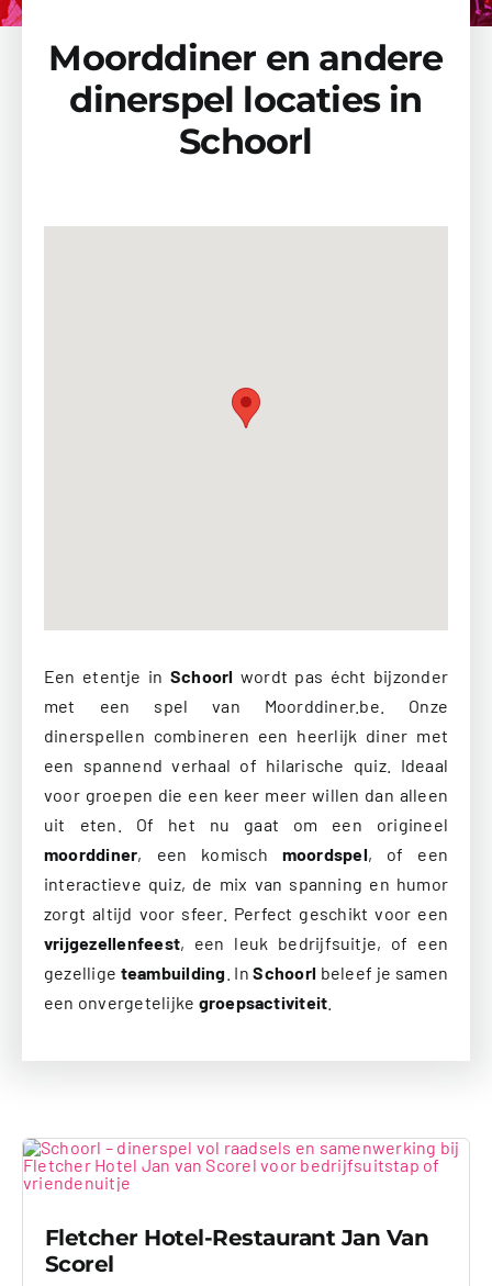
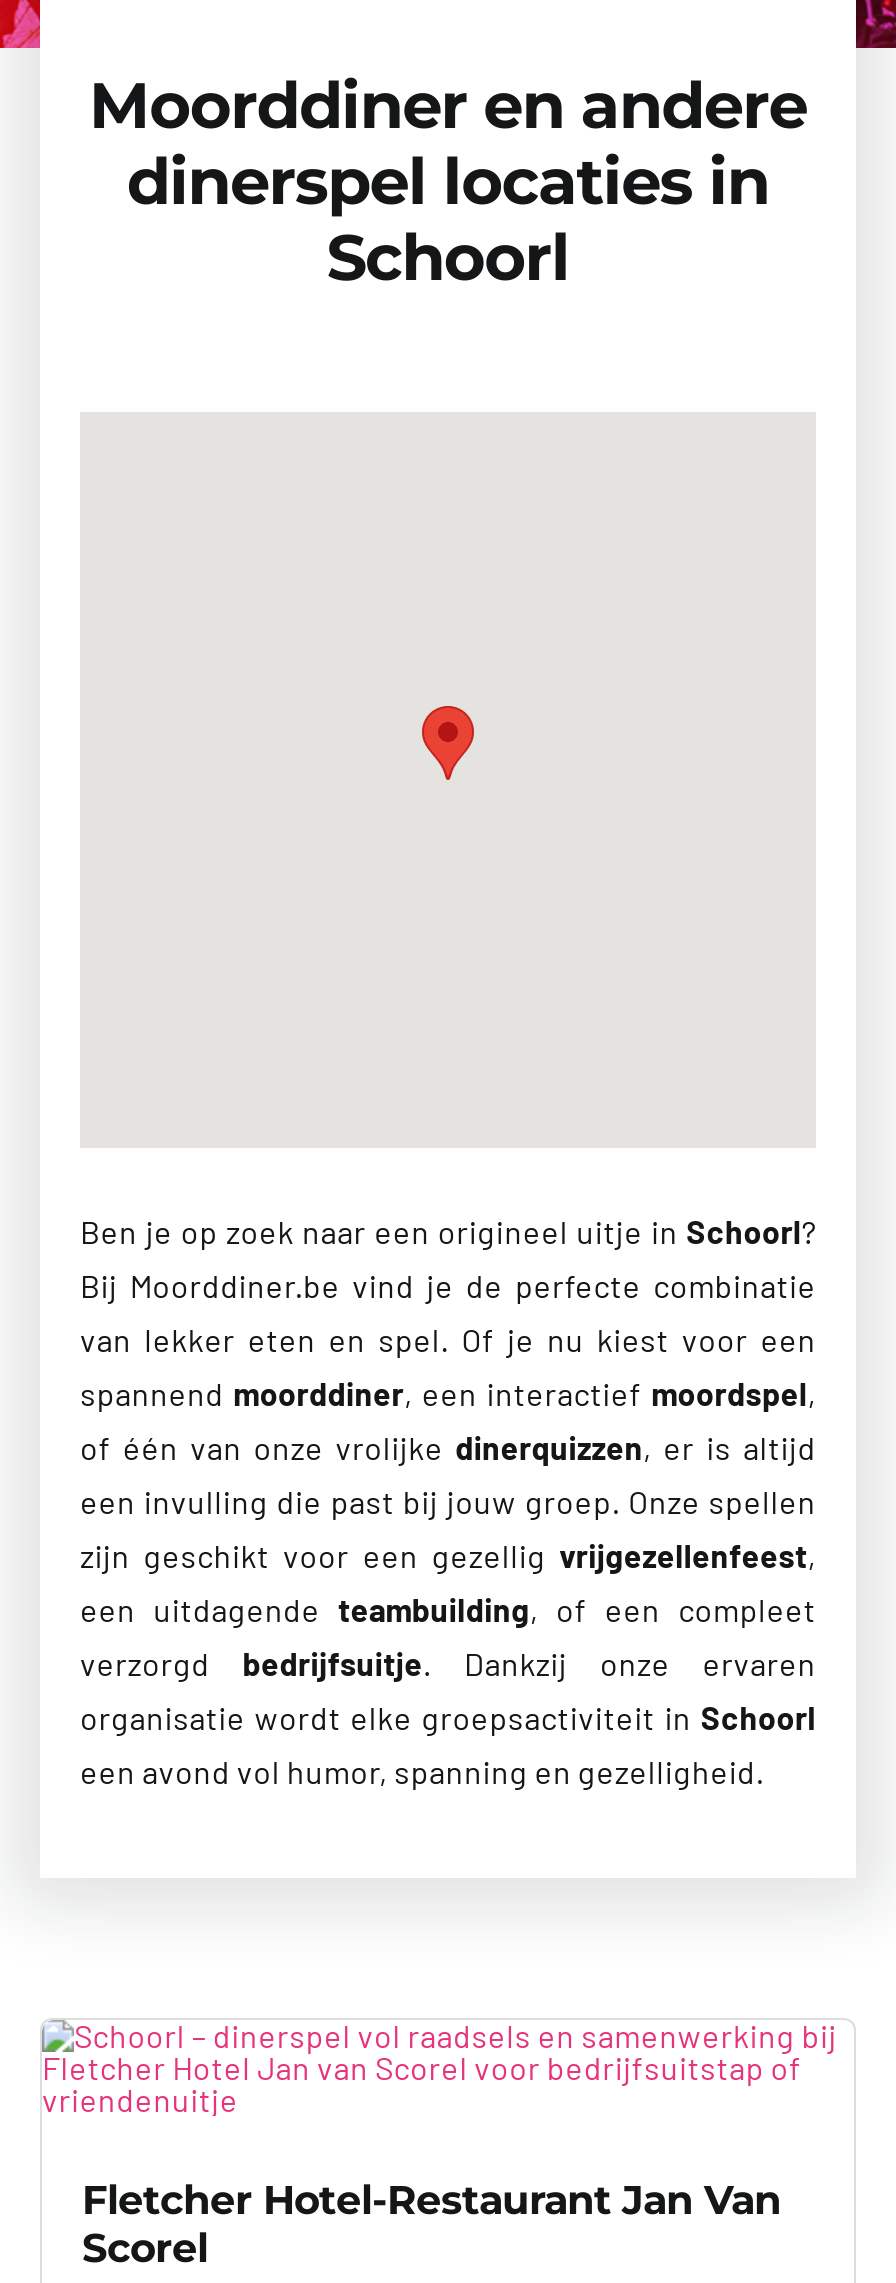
[44,665,448,1012] Een etentje in Schoorl wordt pas écht bijzonder | met een spel van Moorddiner.be. Onze | dinerspellen combineren een heerlijk diner met | een spannend verhaal of hilarische quiz. Ideaal | voor groepen die een keer meer willen dan alleen | uit eten. Of het nu gaat om een origineel | moorddiner, een komisch moordspel, of een | interactieve quiz, de mix van spanning en humor | zorgt altijd voor sfeer. Perfect geschikt voor een | vrijgezellenfeest, een leuk bedrijfsuitje, of een | gezellige teambuilding. In Schoorl beleef je samen | een onvergetelijke groepsactiviteit. -> [80,1212,816,1790] Ben je op zoek naar een origineel uitje in Schoorl? | Bij Moorddiner.be vind je de perfecte combinatie | van lekker eten en spel. Of je nu kiest voor een | spannend moorddiner, een interactief moordspel, | of één van onze vrolijke dinerquizzen, er is altijd | een invulling die past bij jouw groep. Onze spellen | zijn geschikt voor een gezellig vrijgezellenfeest, | een uitdagende teambuilding, of een compleet | verzorgd bedrijfsuitje. Dankzij onze ervaren | organisatie wordt elke groepsactiviteit in Schoorl | een avond vol humor, spanning en gezelligheid.

